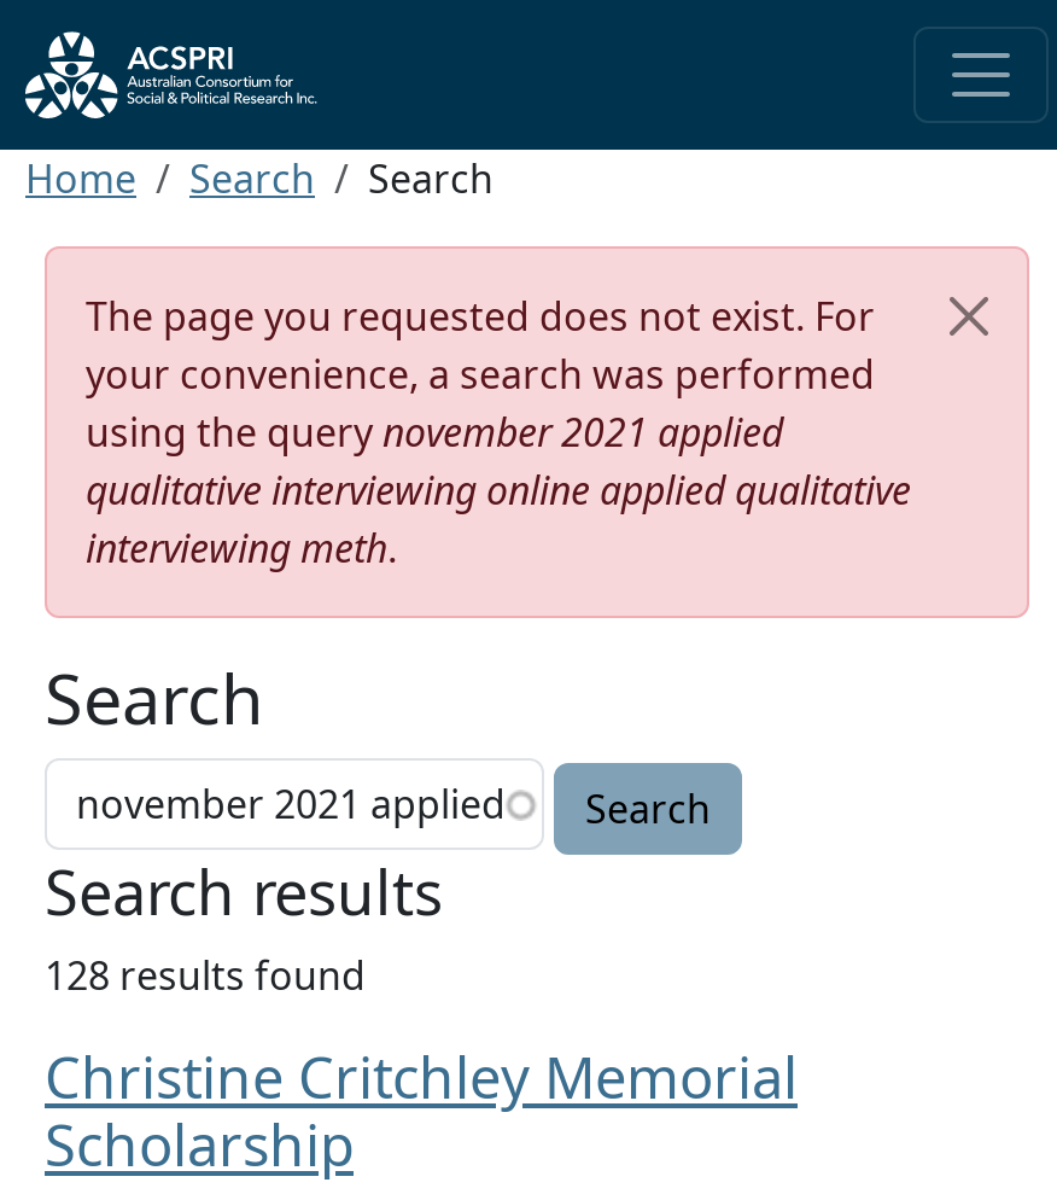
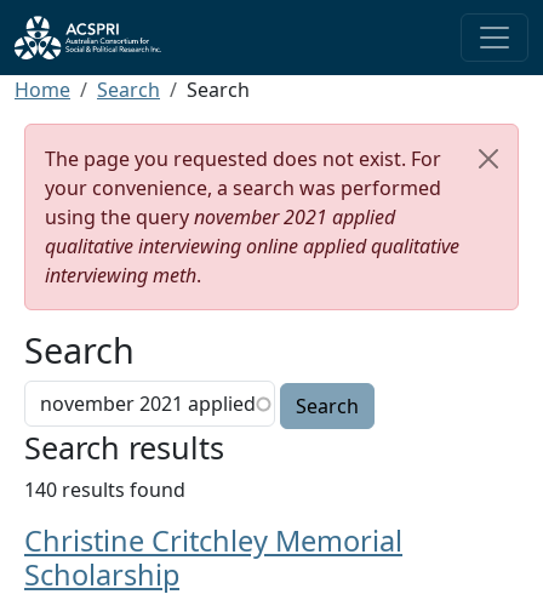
[45,948,366,1001] 128 results found -> [24,476,185,503] 140 results found

